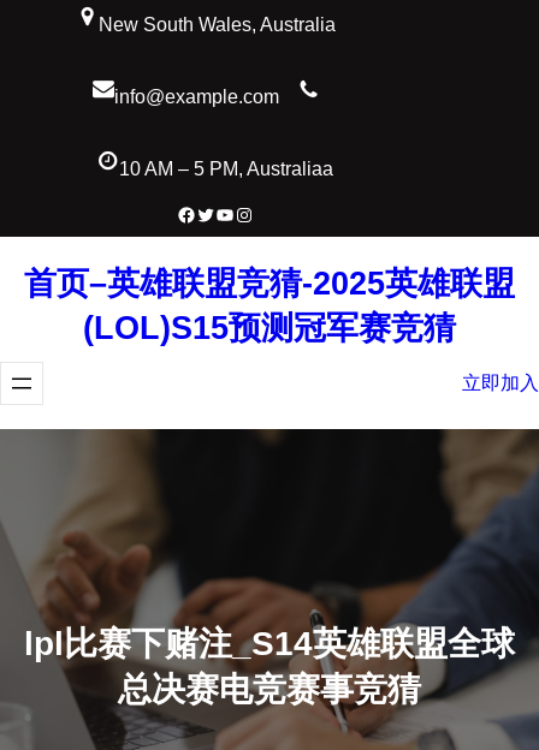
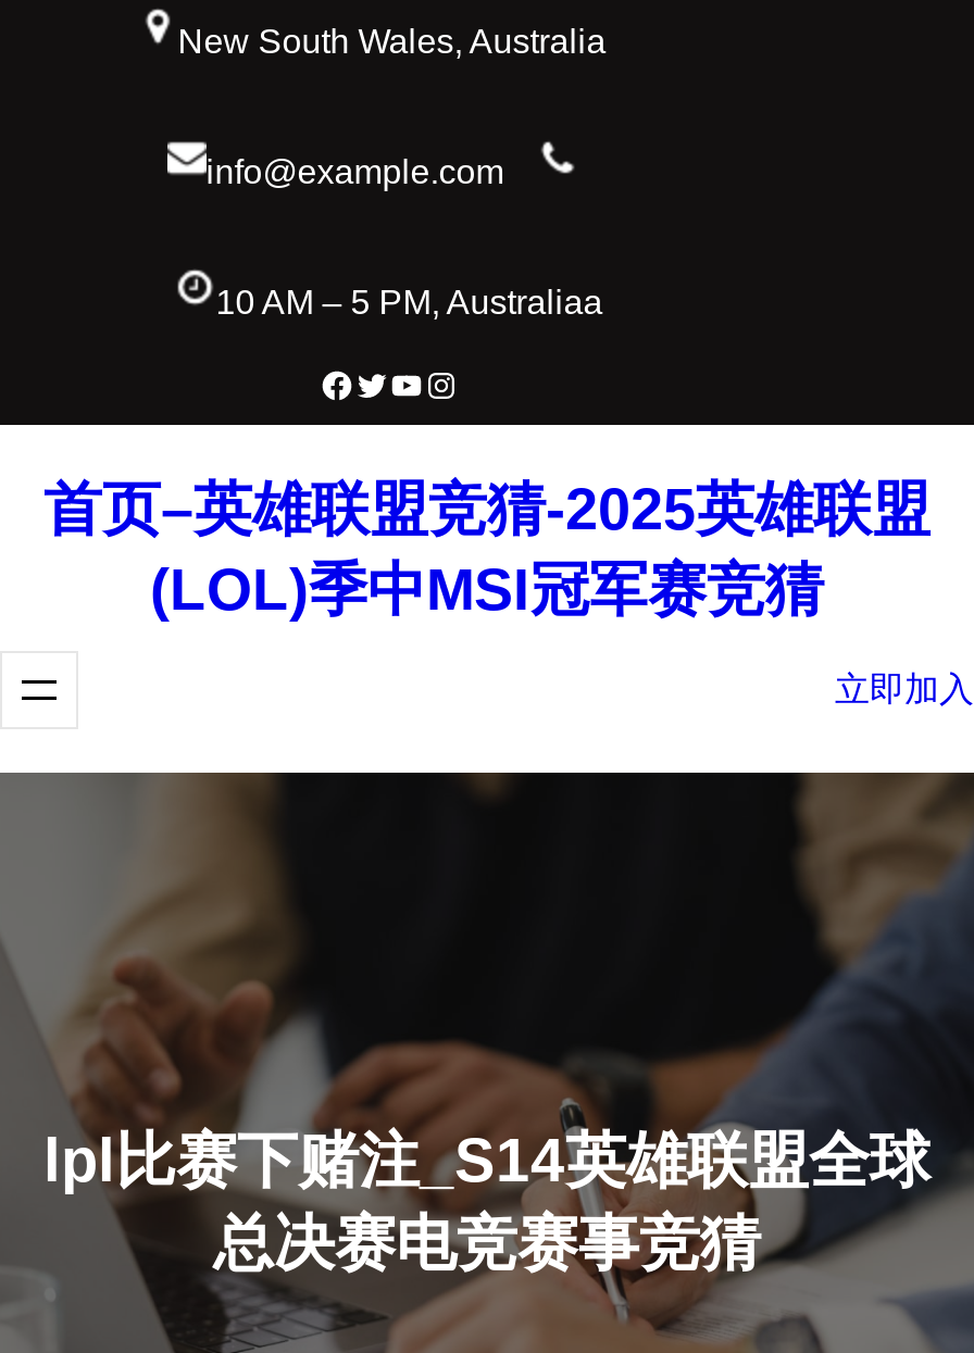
[83,309,456,346] (LOL)S15预测冠军赛竞猜 -> [150,555,824,623] (LOL)季中MSI冠军赛竞猜

